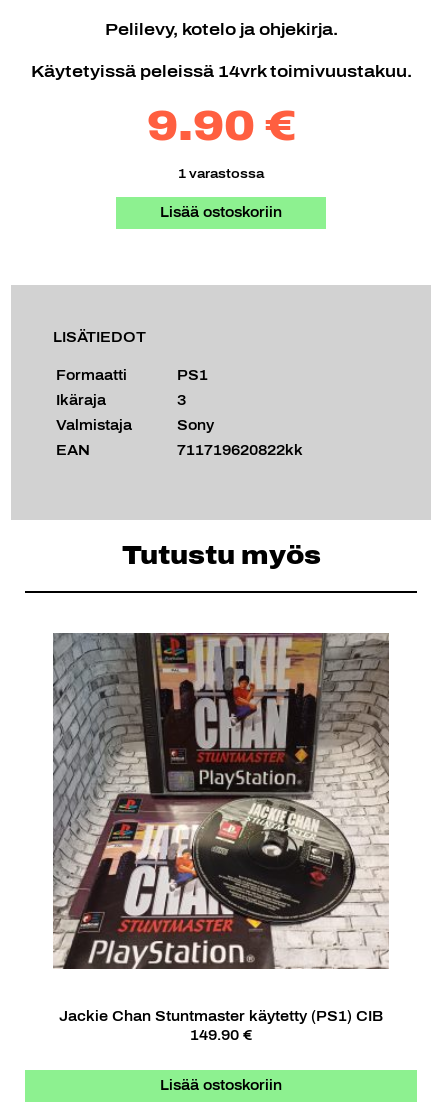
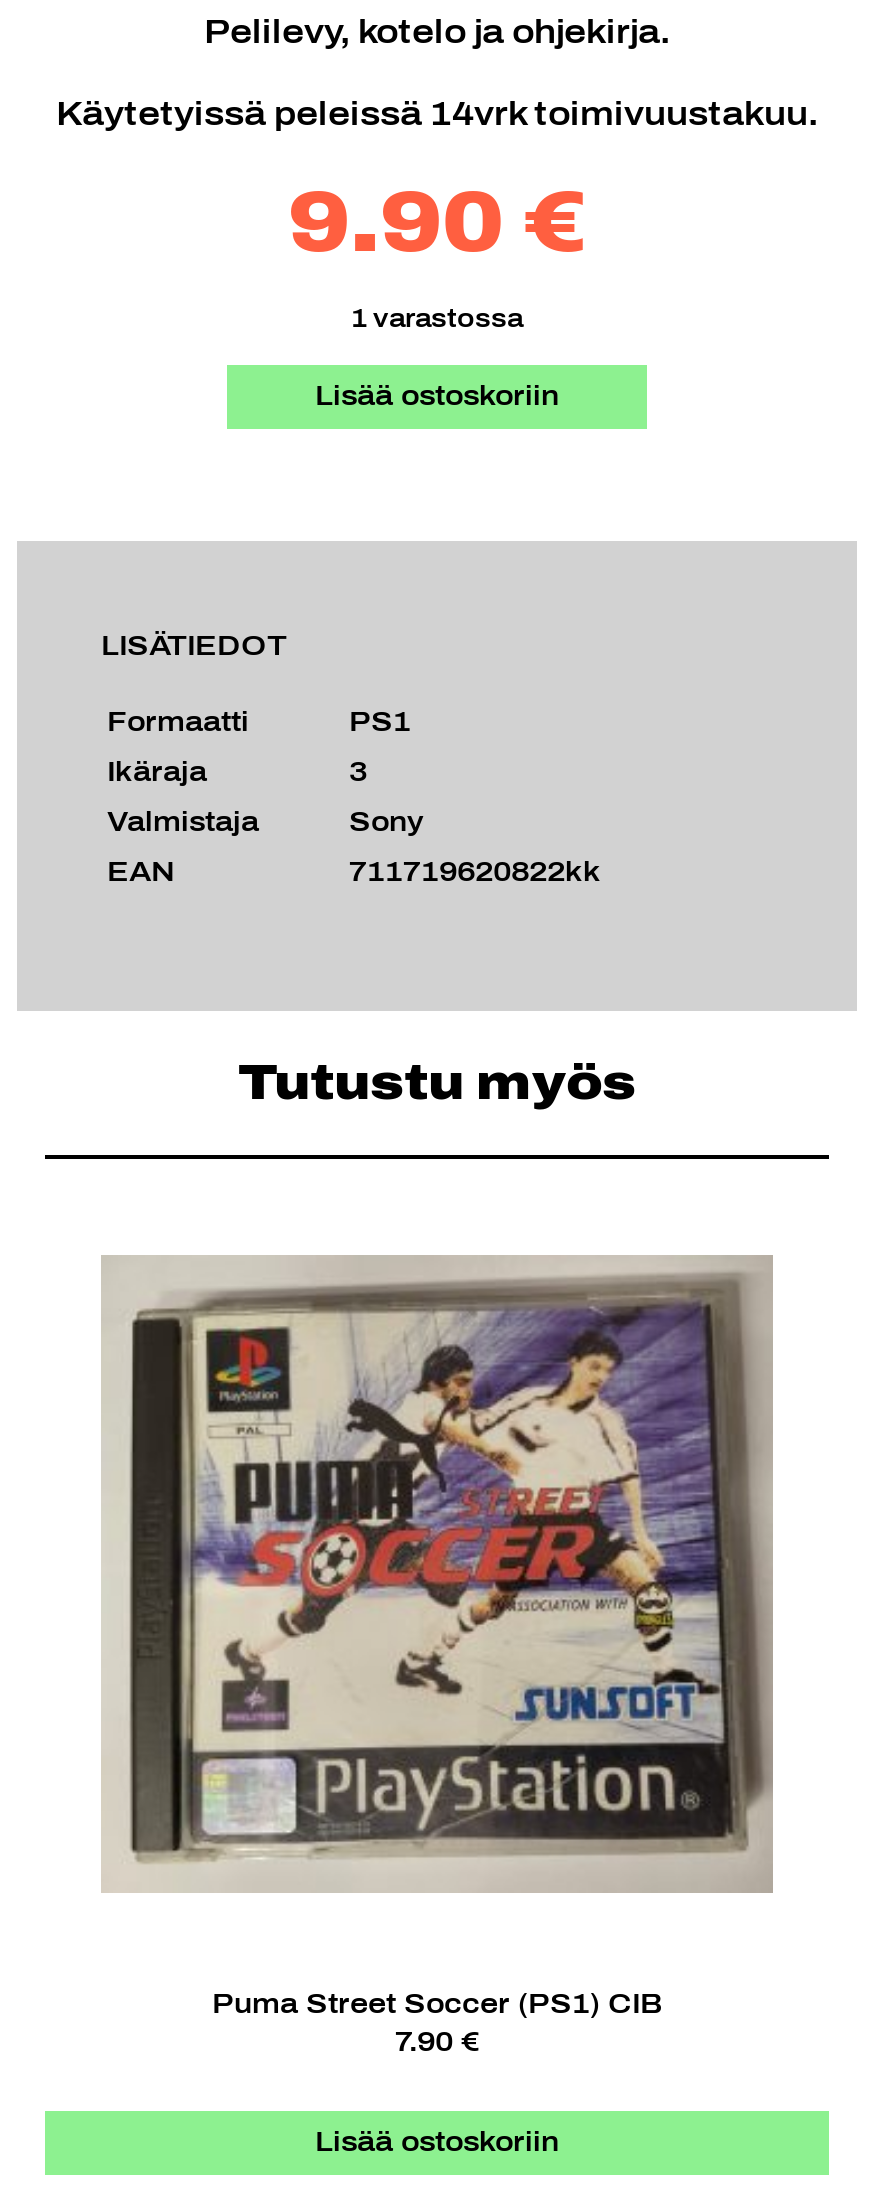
[52,632,390,1043] [image] | Jackie Chan Stuntmaster käytetty (PS1) CIB | 149.90 € -> [101,1237,773,2057] [image] | Puma Street Soccer (PS1) CIB | 7.90 €

